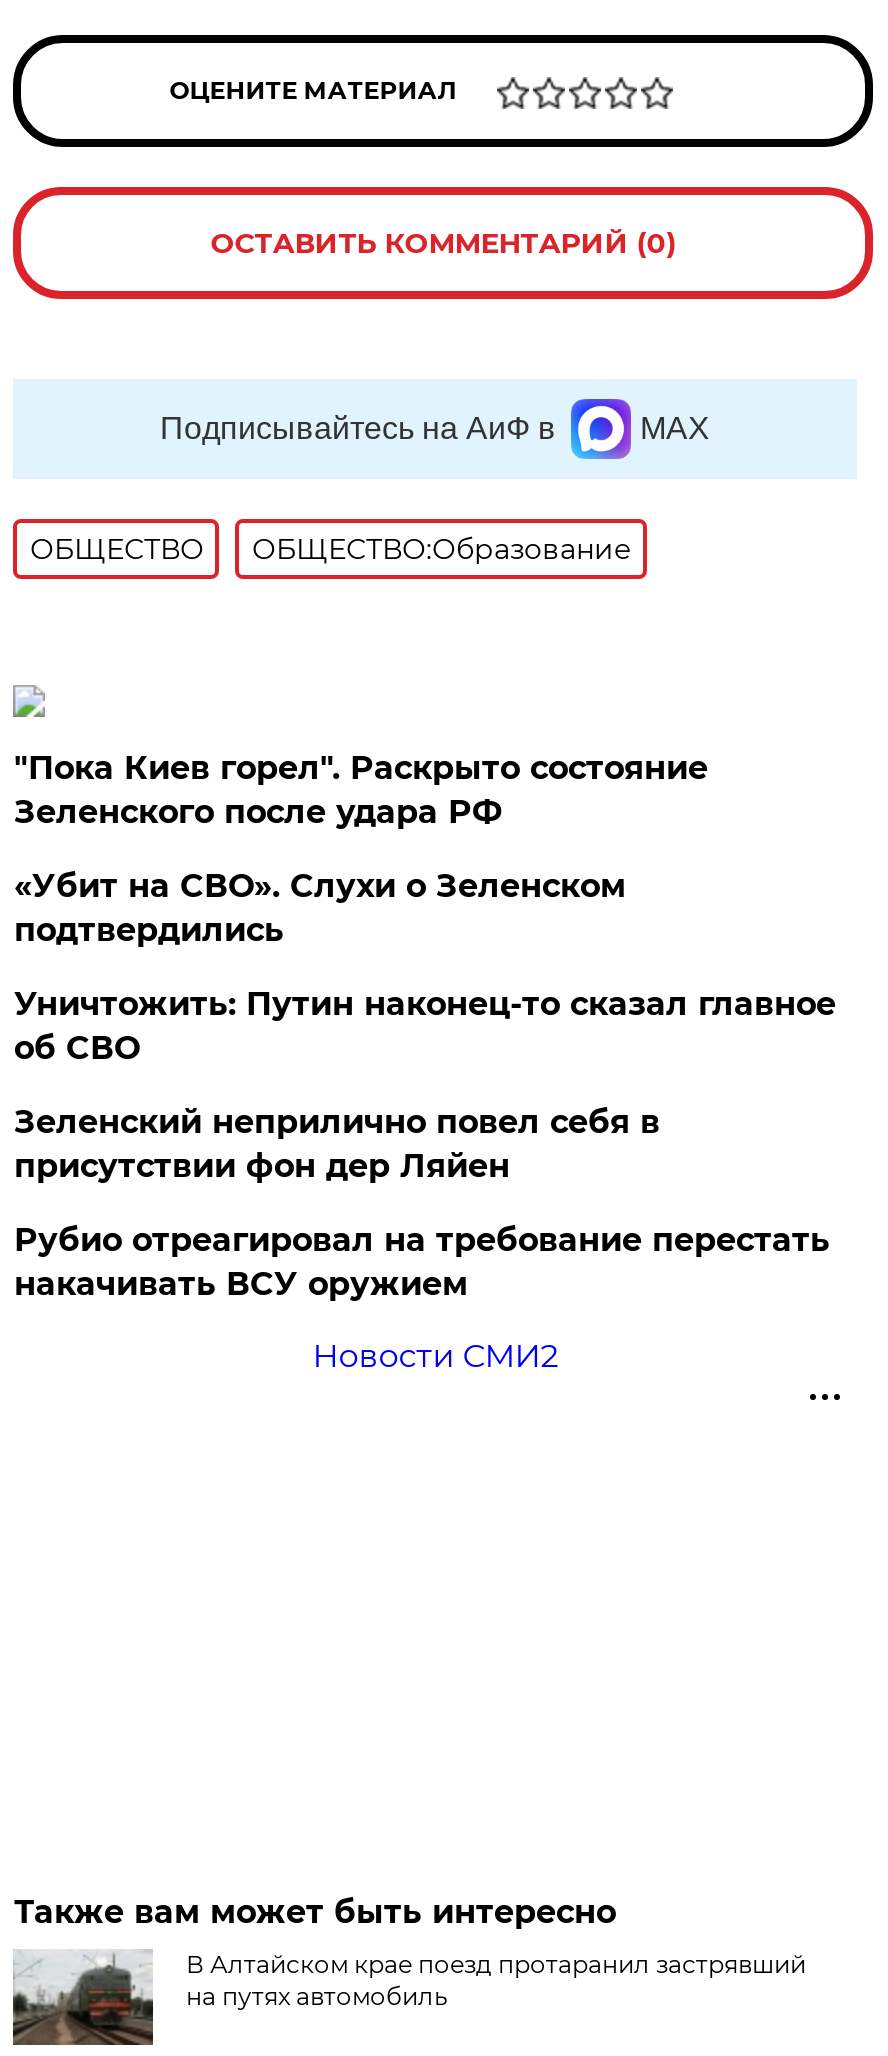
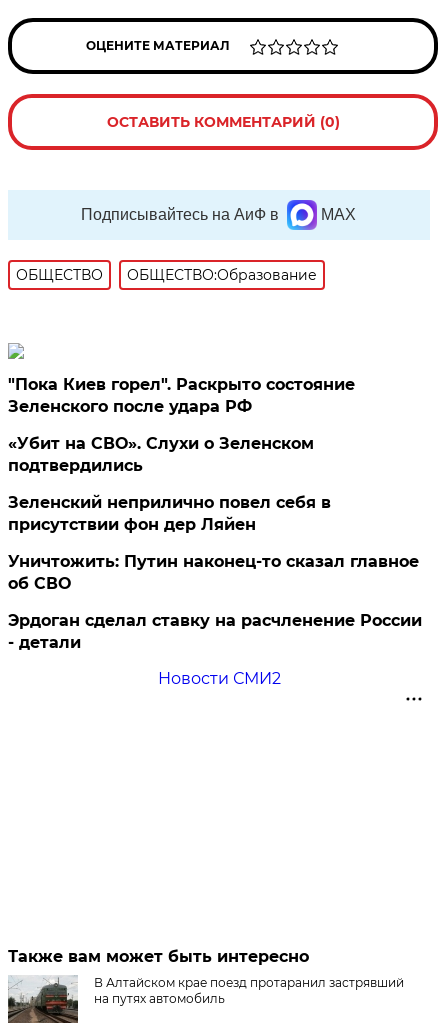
moved [14,985,836,1067] -> [8,552,419,593]: Уничтожить: Путин наконец-то сказал главное | об СВО
moved [14,1103,660,1185] -> [8,493,331,534]: Зеленский неприлично повел cебя в | присутствии фон дер Ляйен
[14,1221,830,1303] Рубио отреагировал на требование перестать | накачивать ВСУ оружием -> [8,611,422,652] Эрдоган сделал ставку на расчленение России | - детали

